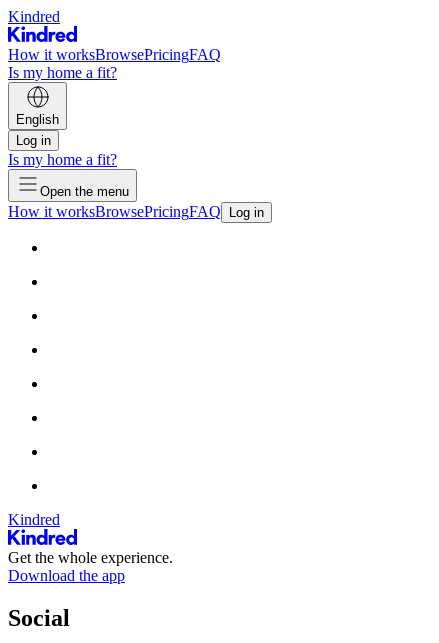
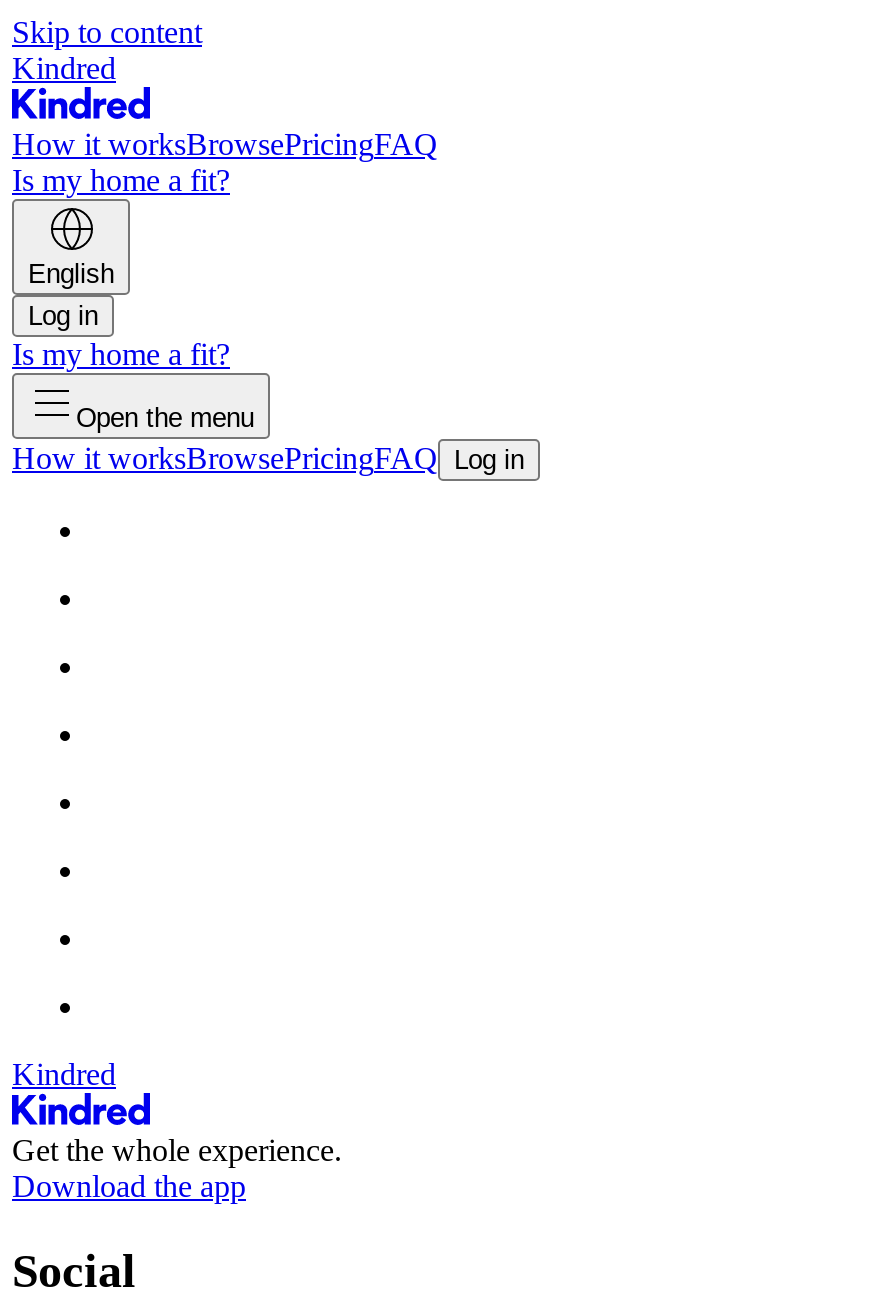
none -> [12,15,202,49] Skip to content

